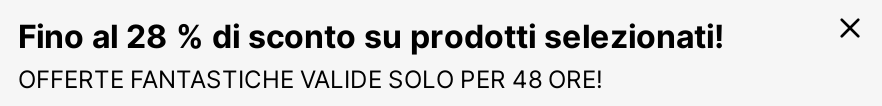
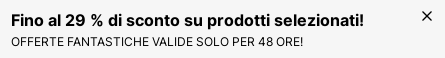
[18,16,724,56] Fino al 28 % di sconto su prodotti selezionati! -> [11,10,364,30] Fino al 29 % di sconto su prodotti selezionati!

